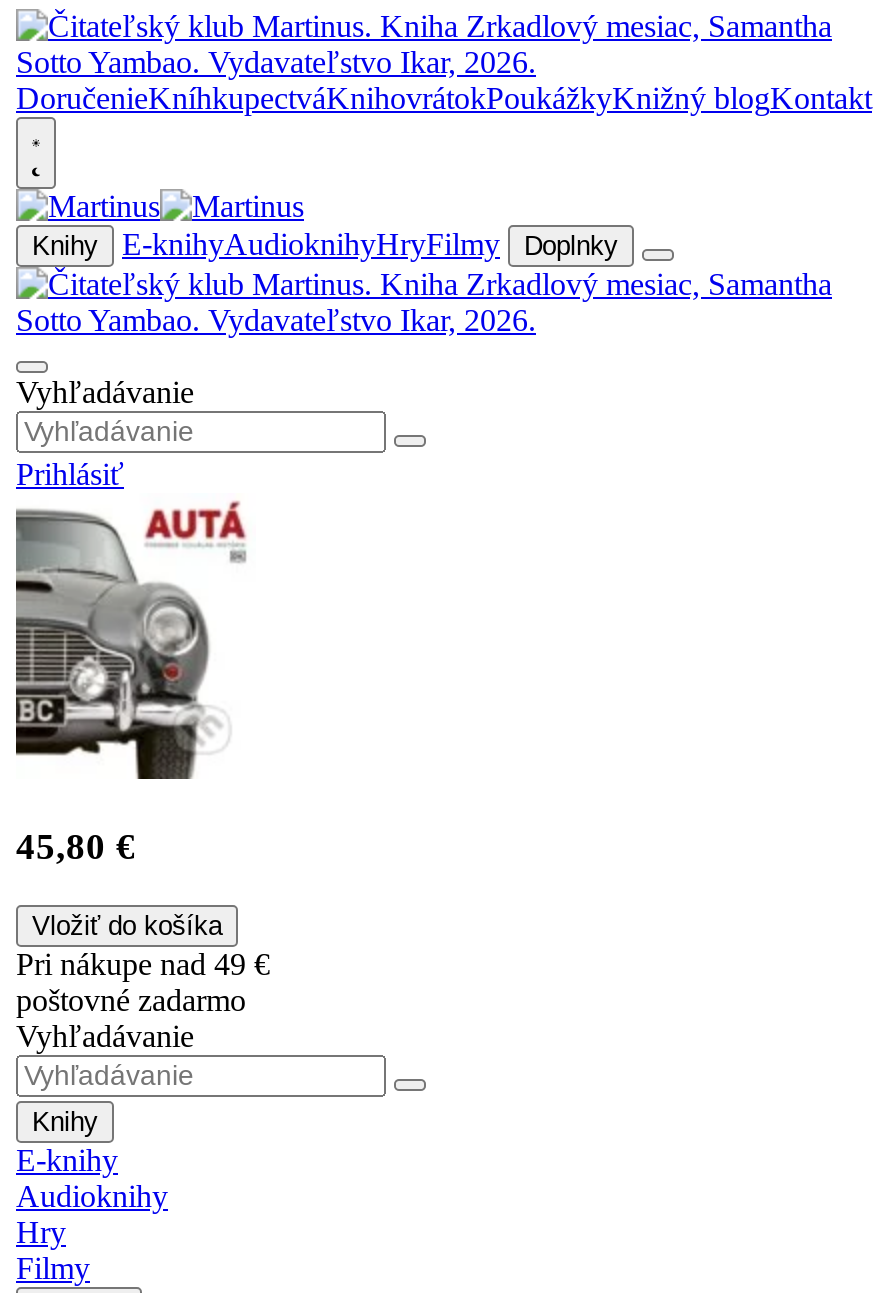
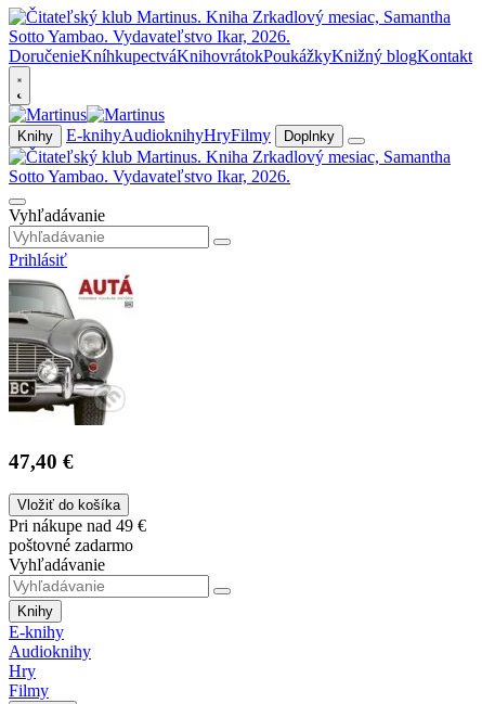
[16,824,136,866] 45,80 € -> [9,450,74,473] 47,40 €

